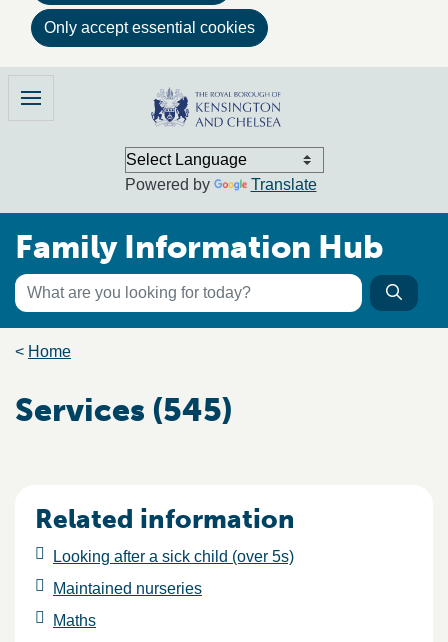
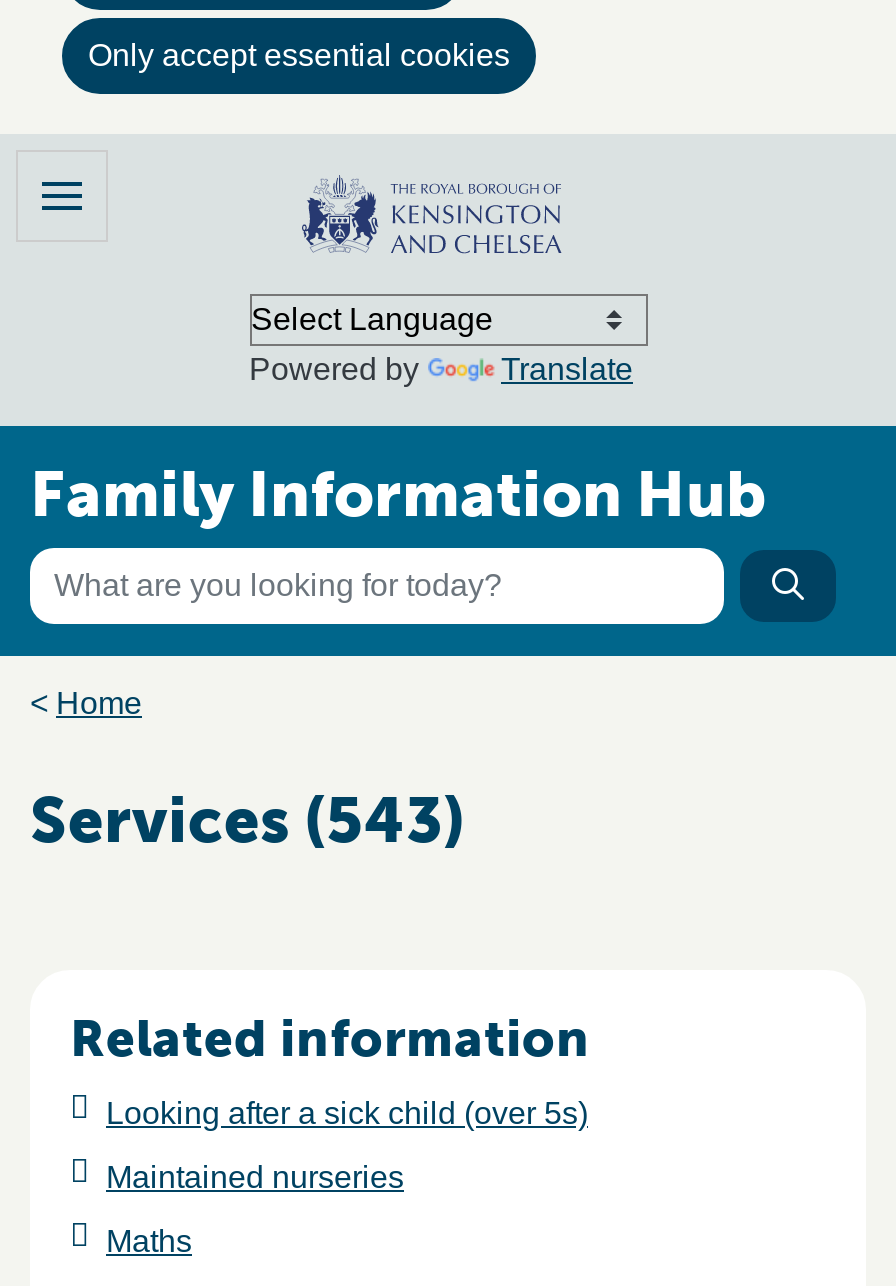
[15,391,233,429] Services (545) -> [30,782,466,858] Services (543)

